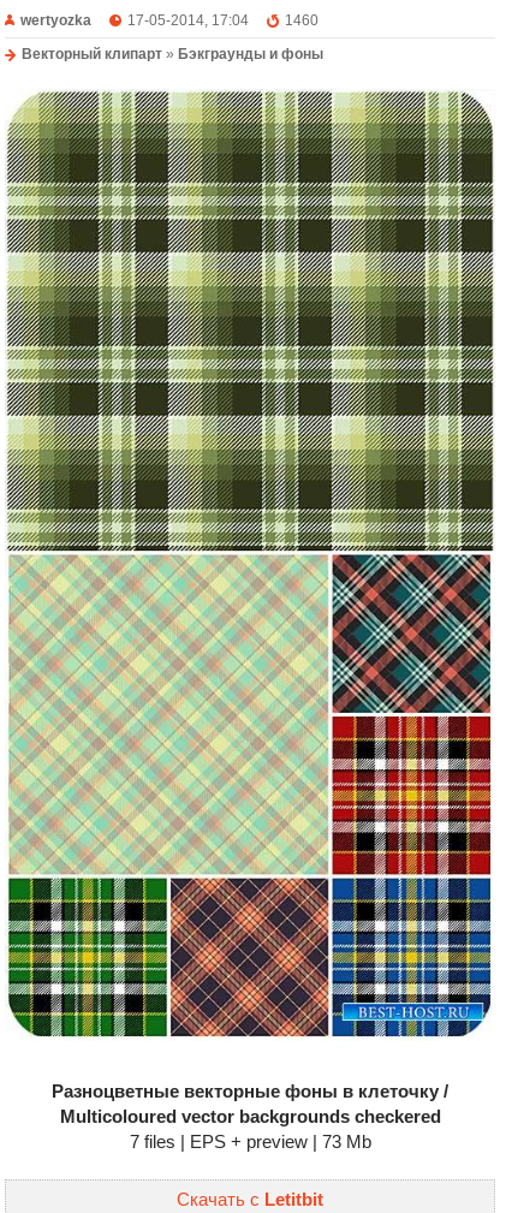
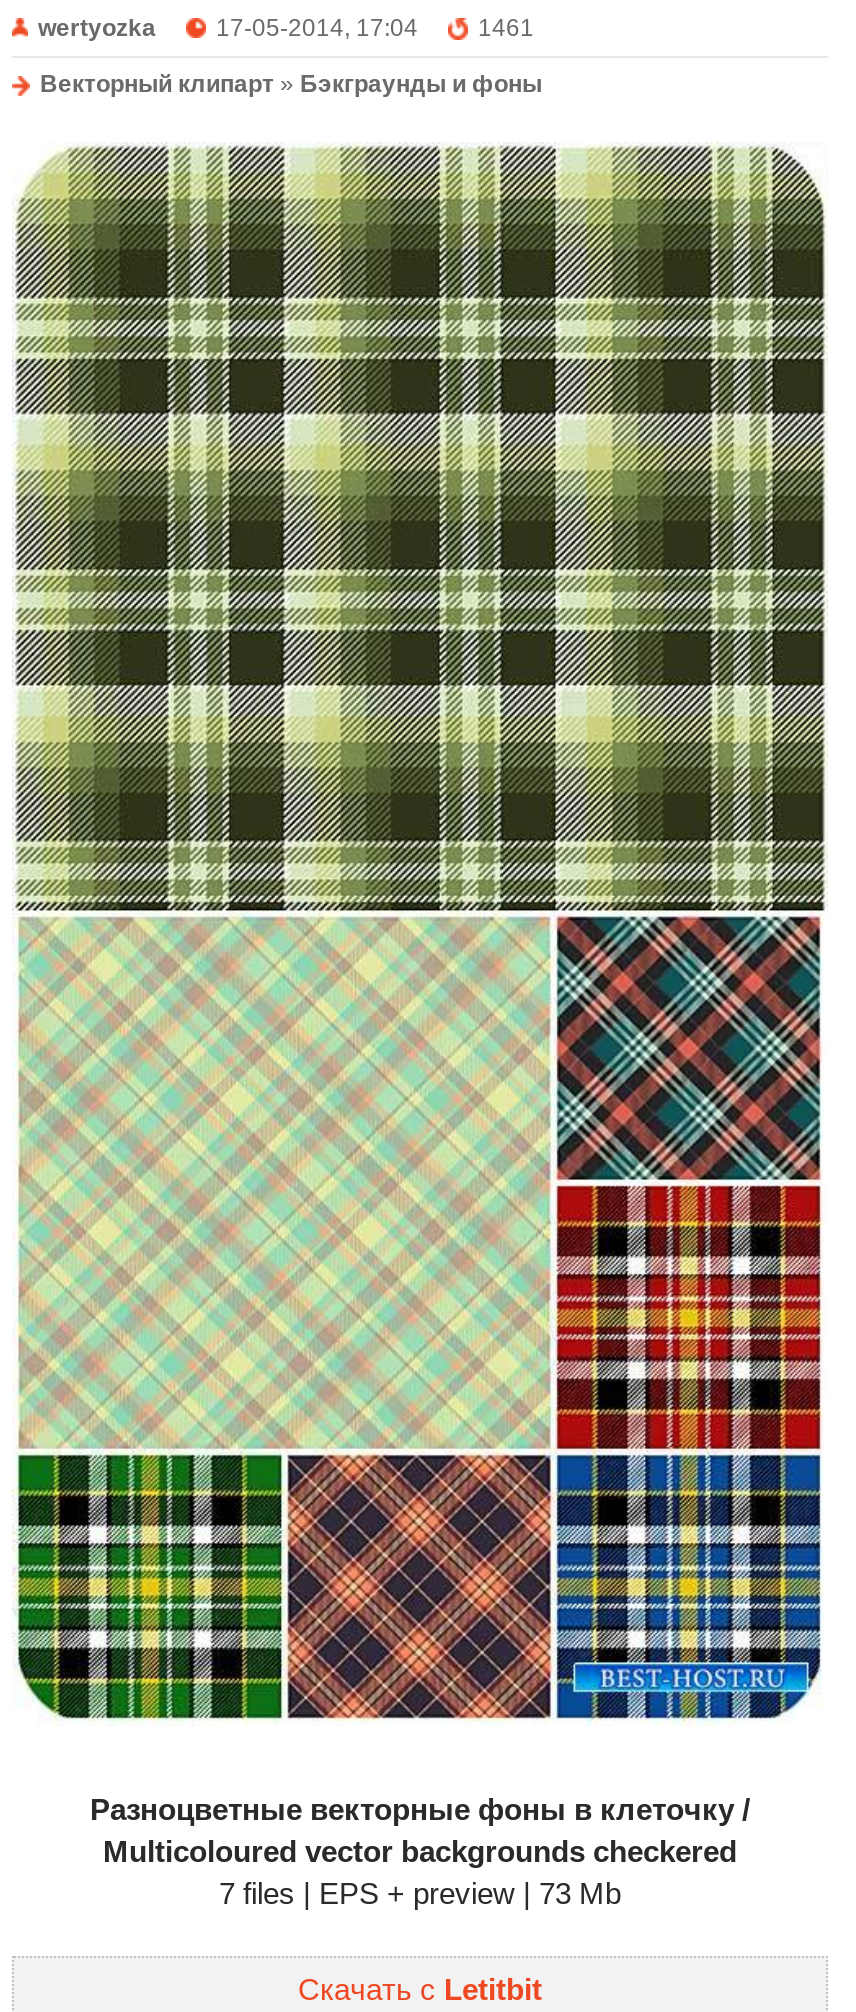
[285,12,319,29] 1460 -> [478,14,534,42] 1461

